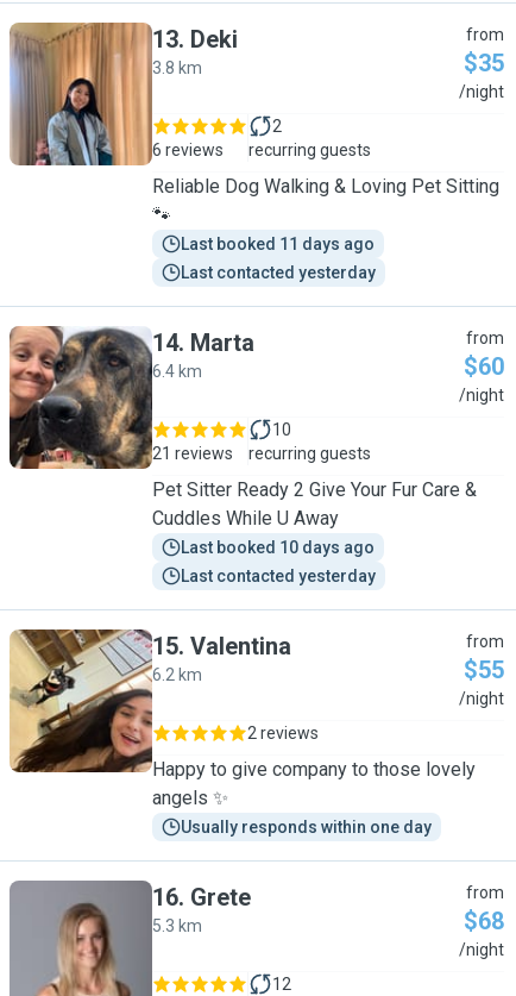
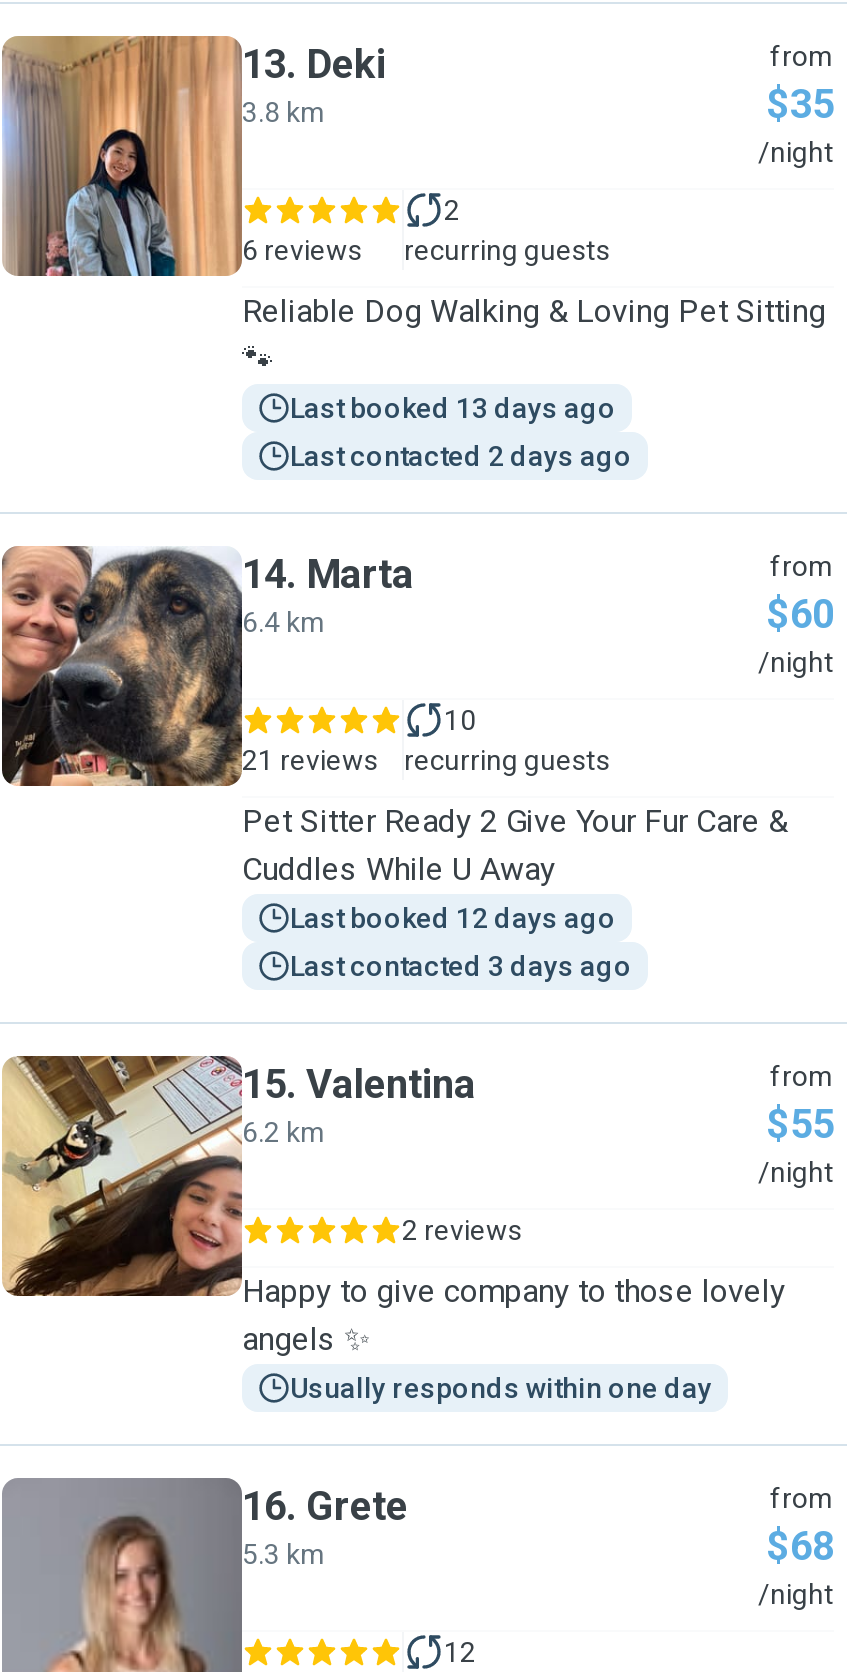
[181,234,375,253] Last booked 11 days ago -> [290,392,616,424] Last booked 13 days ago
[181,263,376,282] Last contacted yesterday -> [290,440,632,472] Last contacted 2 days ago
[181,538,375,557] Last booked 10 days ago -> [290,902,616,934] Last booked 12 days ago
[181,566,376,585] Last contacted yesterday -> [290,950,632,982] Last contacted 3 days ago

